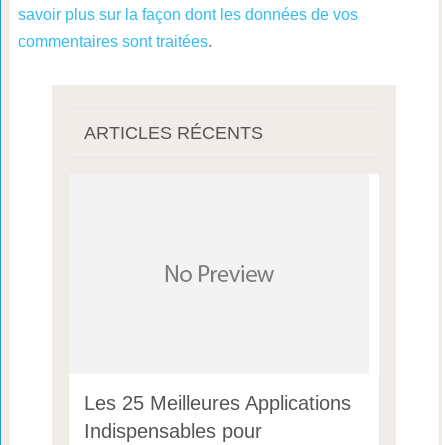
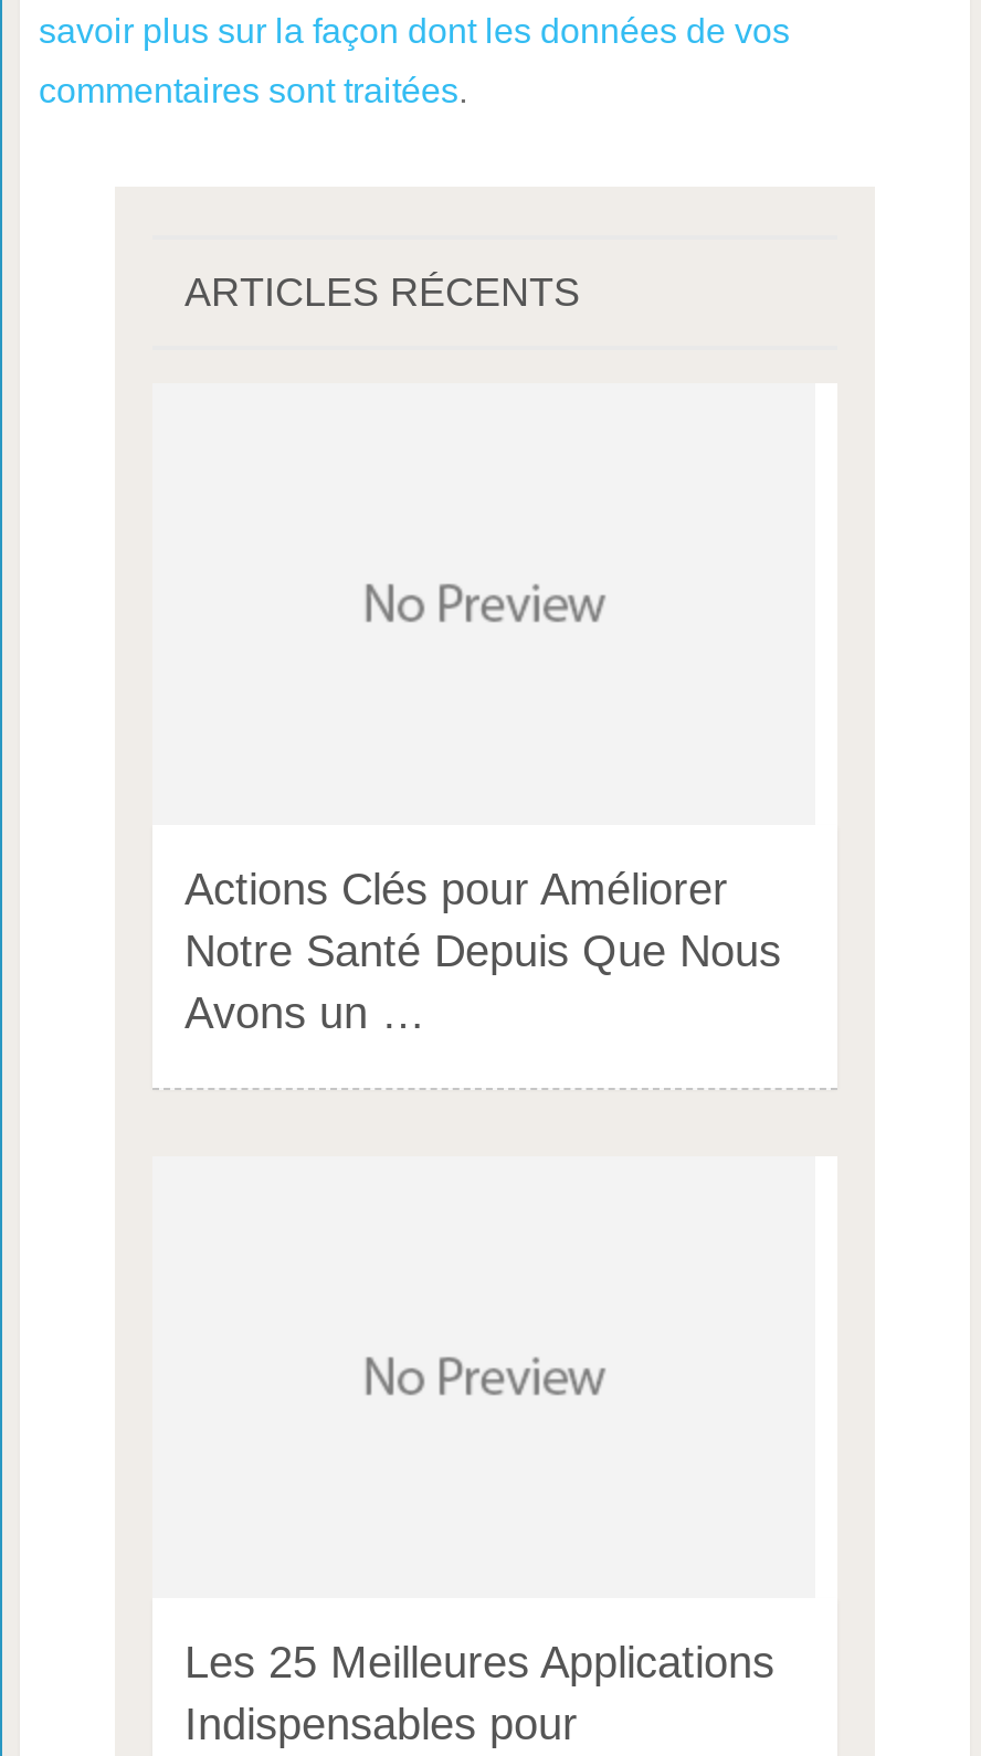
none -> [184,865,781,1037] Actions Clés pour Améliorer | Notre Santé Depuis Que Nous | Avons un …

